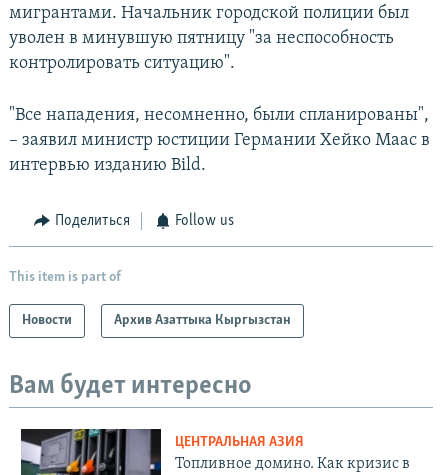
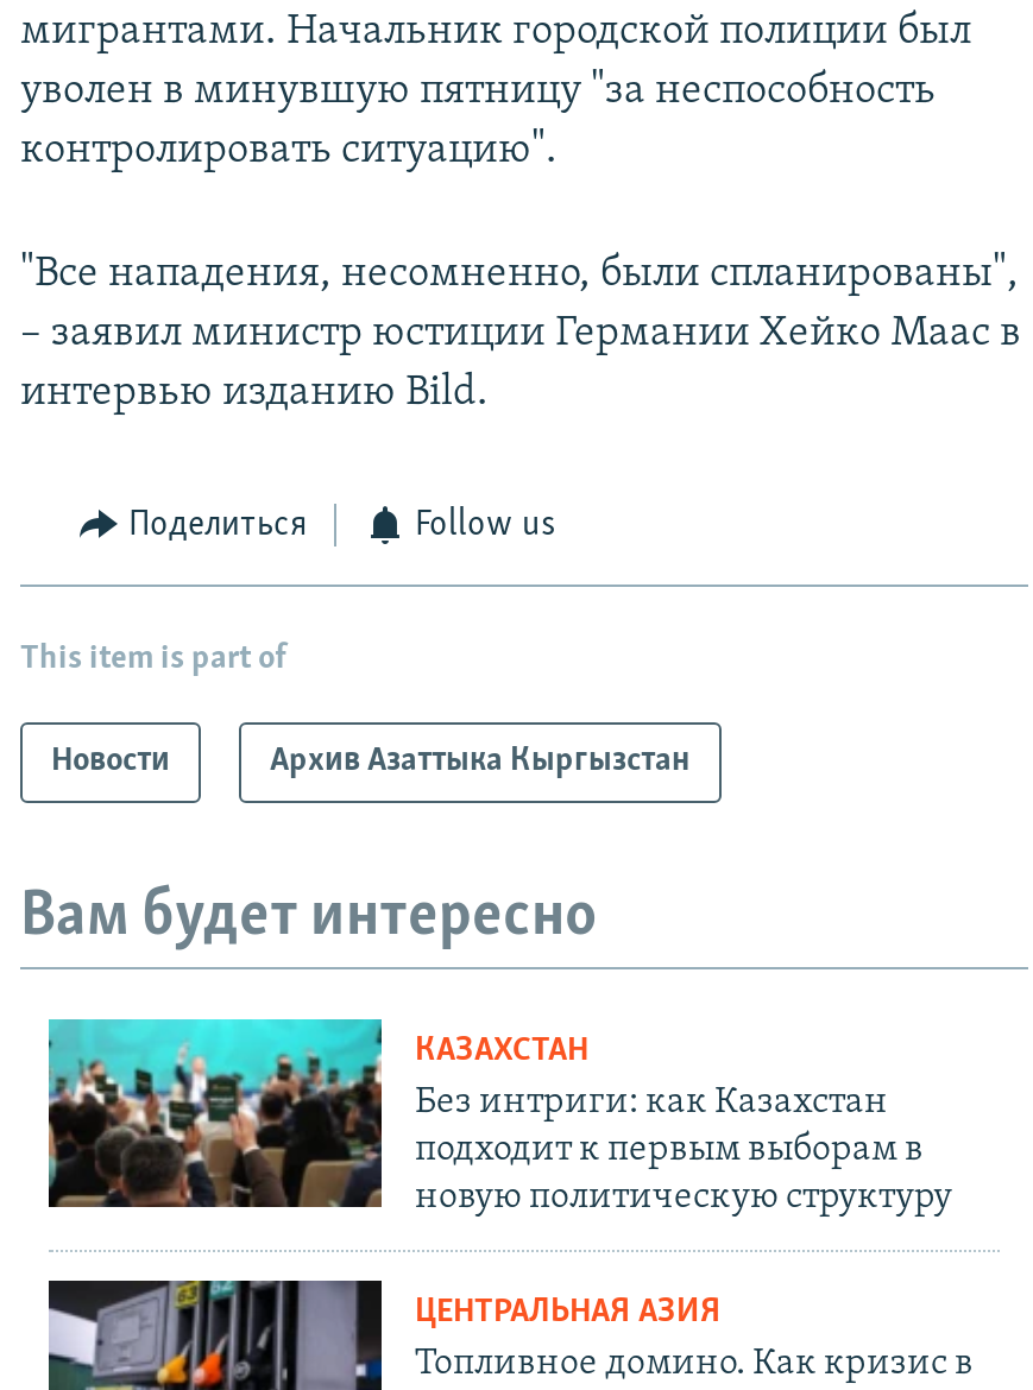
none -> [46,1017,952,1217] [image] | КАЗАХСТАН | Без интриги: как Казахстан | подходит к первым выборам в | новую политическую структуру

